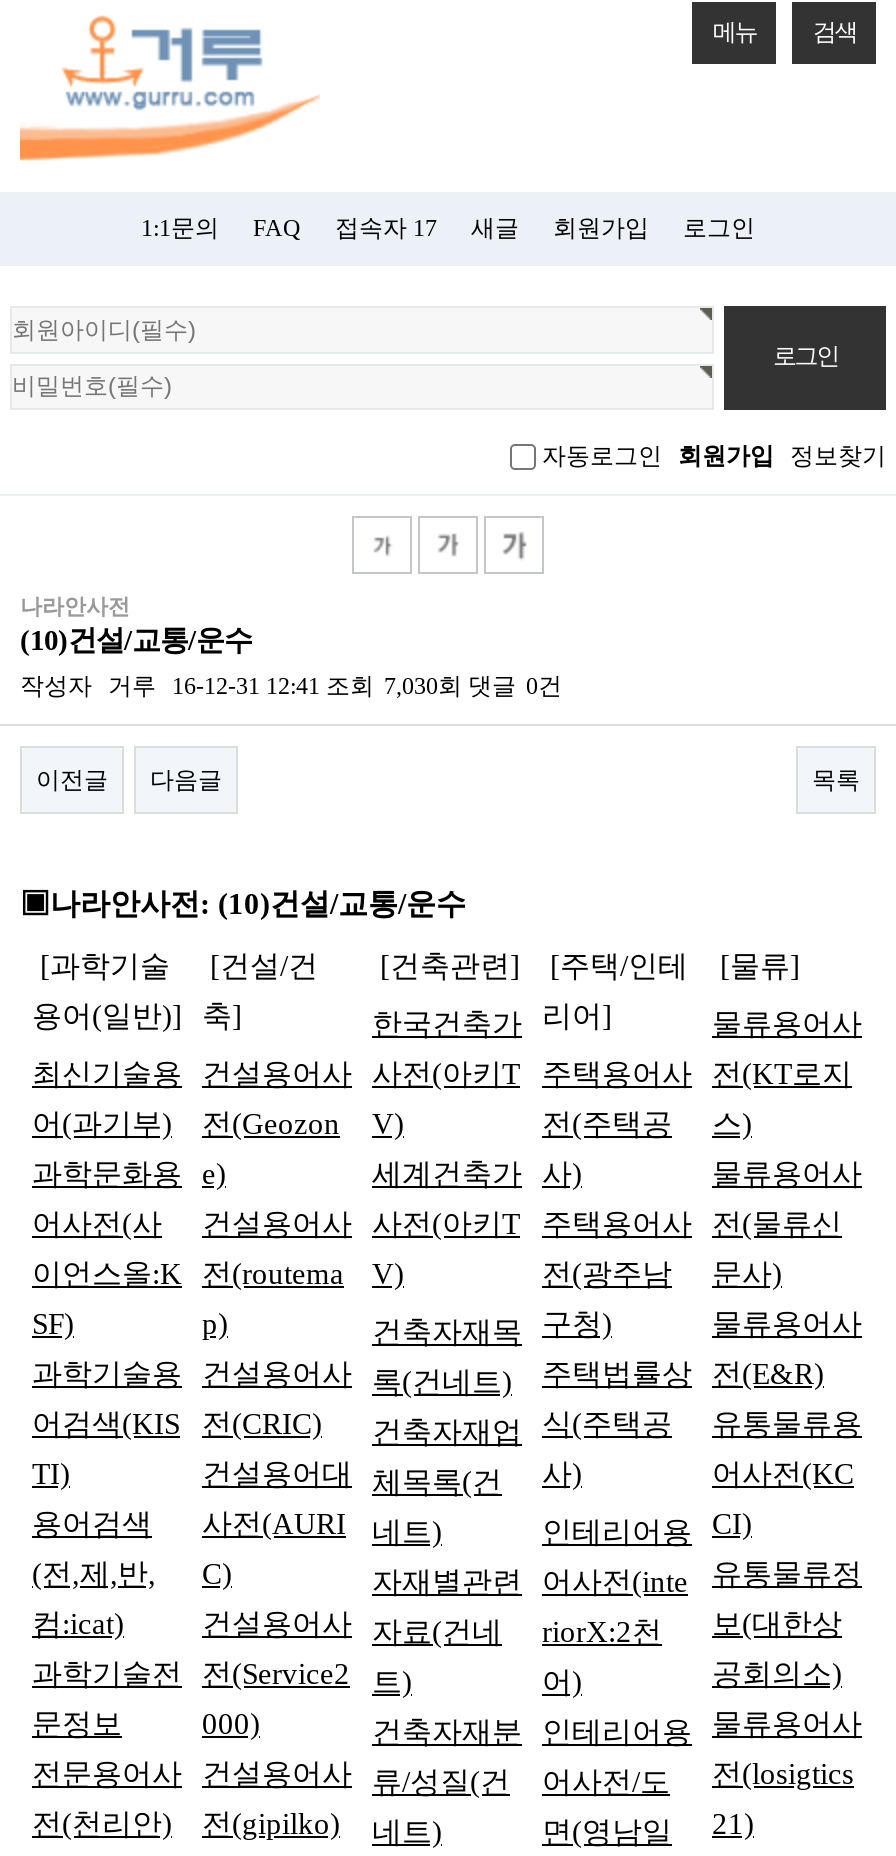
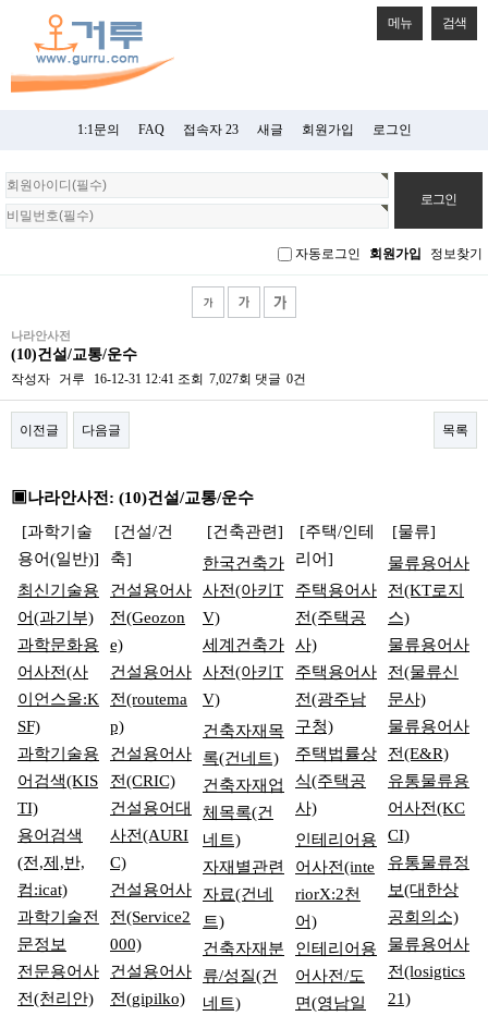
[335,214,437,242] 접속자 17 -> [182,122,238,137] 접속자 23
[20,672,562,700] 작성자 거루 16-12-31 12:41 조회 7,030회 댓글 0건 -> [11,372,306,387] 작성자 거루 16-12-31 12:41 조회 7,027회 댓글 0건

